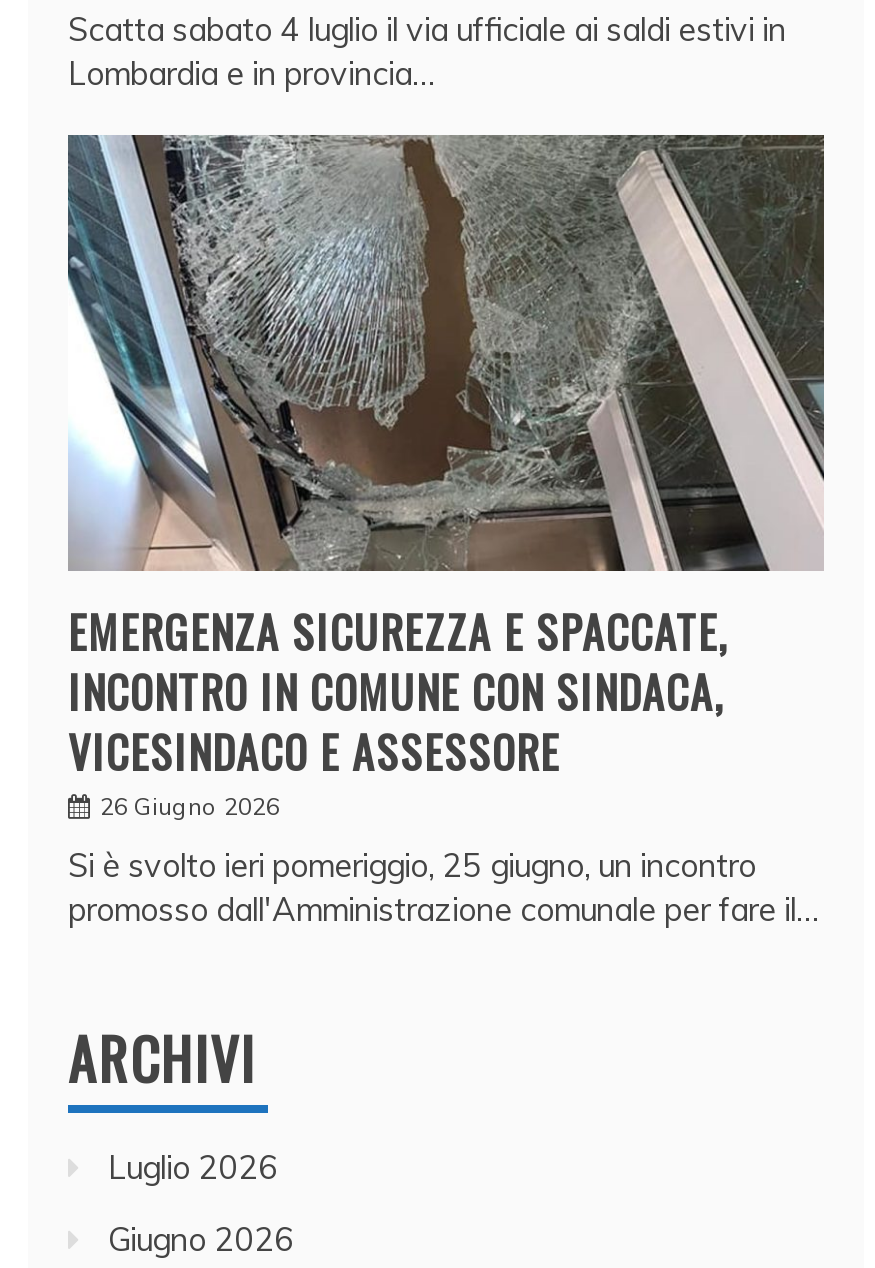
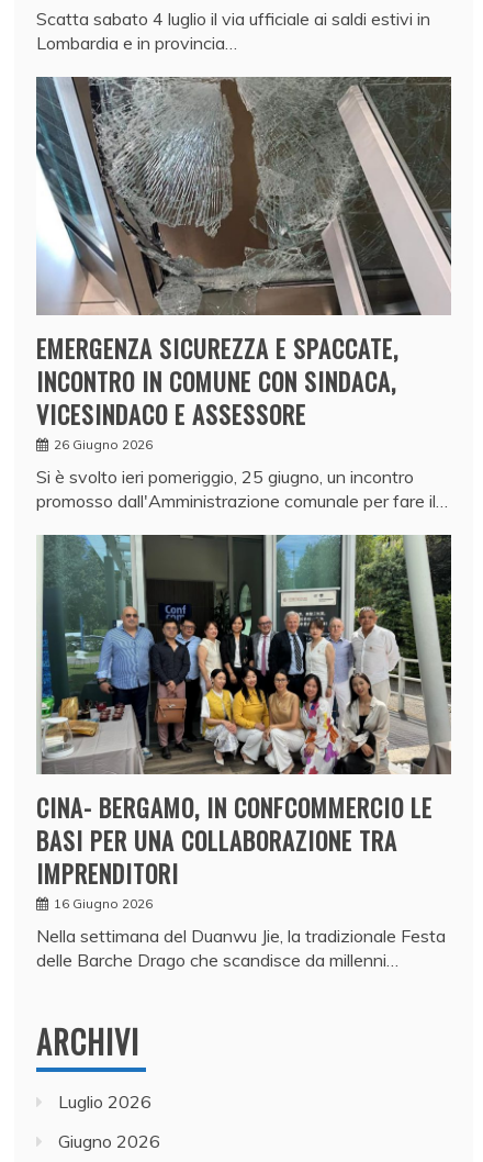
none -> [36,534,451,970] [image] | CINA- BERGAMO, IN CONFCOMMERCIO LE | BASI PER UNA COLLABORAZIONE TRA | IMPRENDITORI | 16 Giugno 2026 | Nella settimana del Duanwu Jie, la tradizionale Festa | delle Barche Drago che scandisce da millenni…

